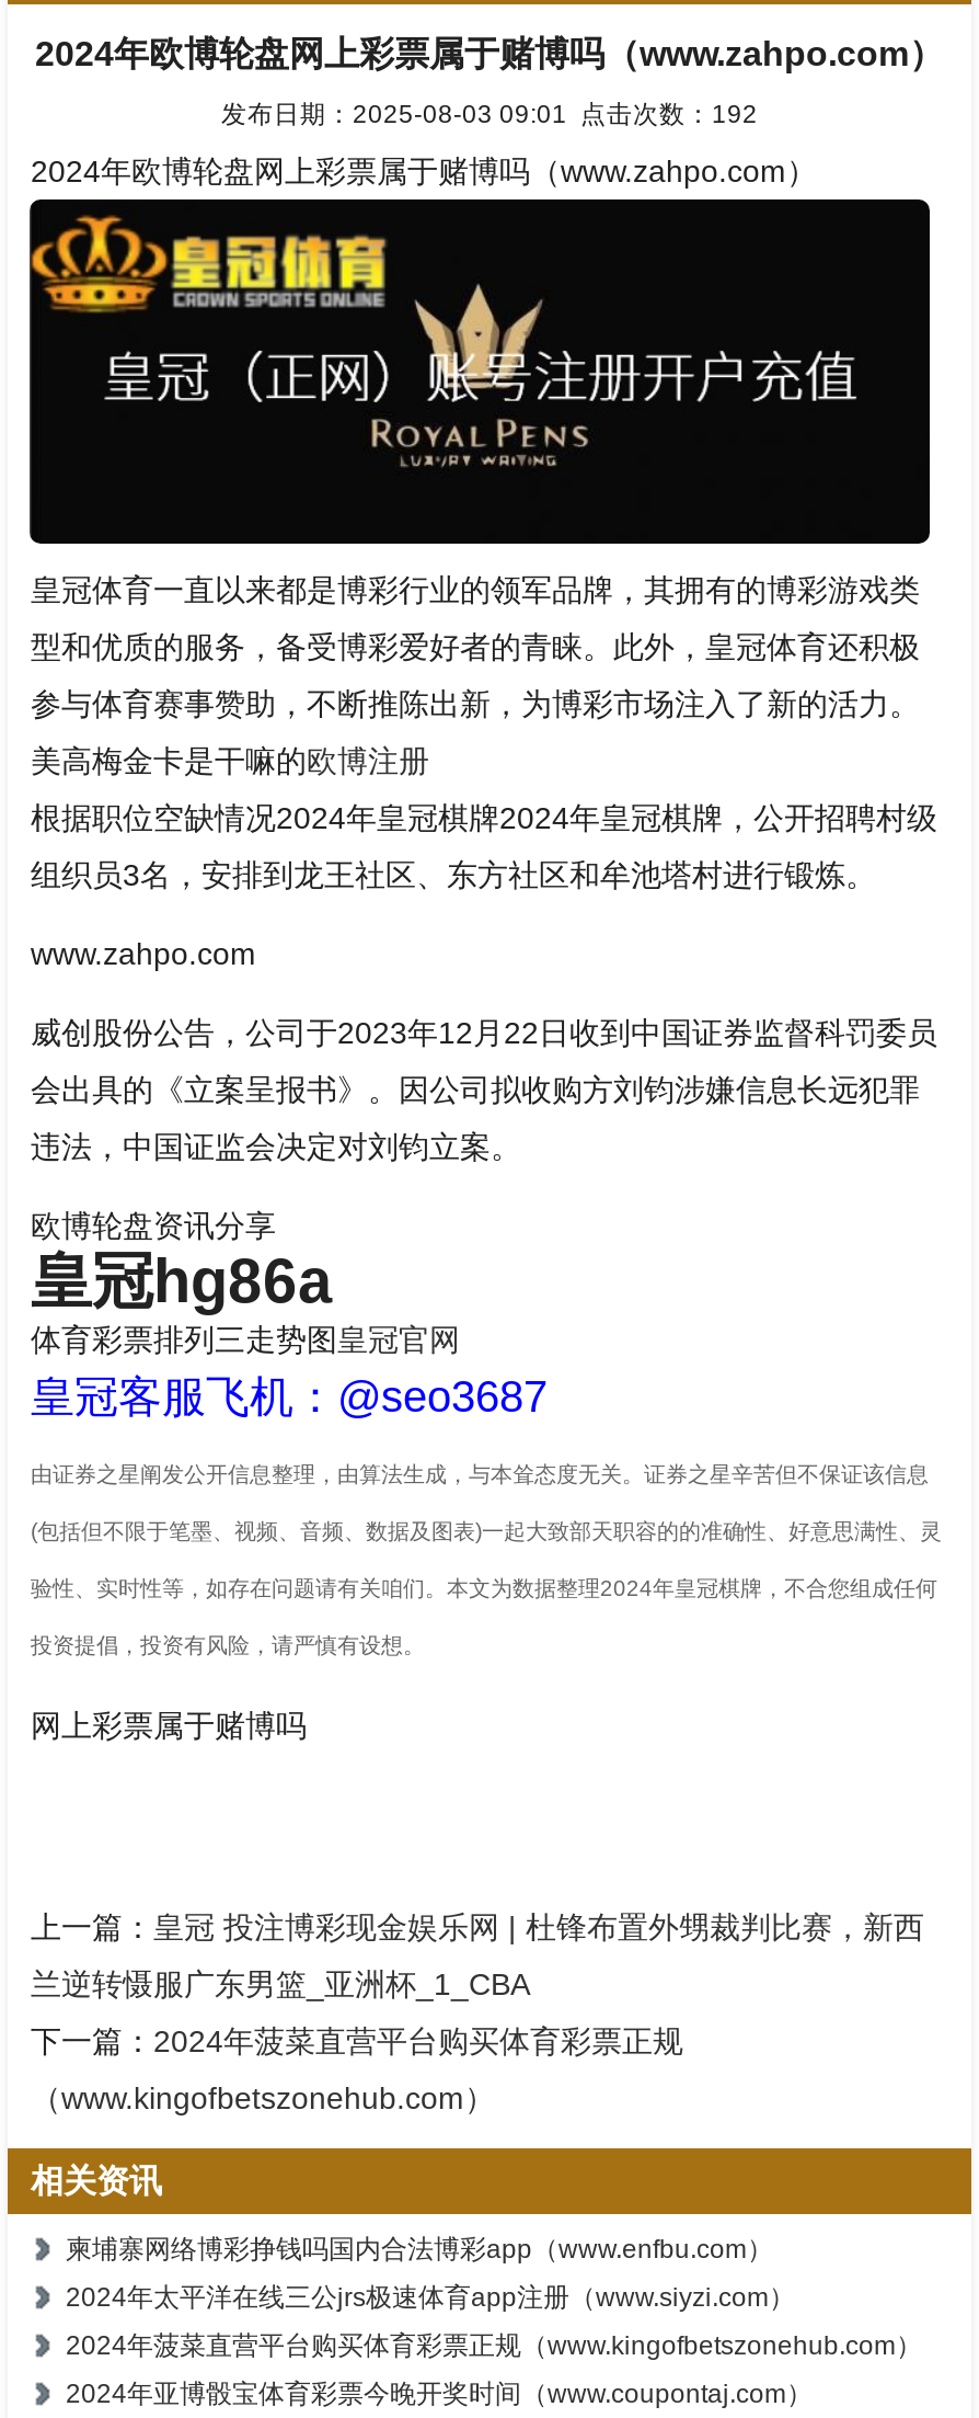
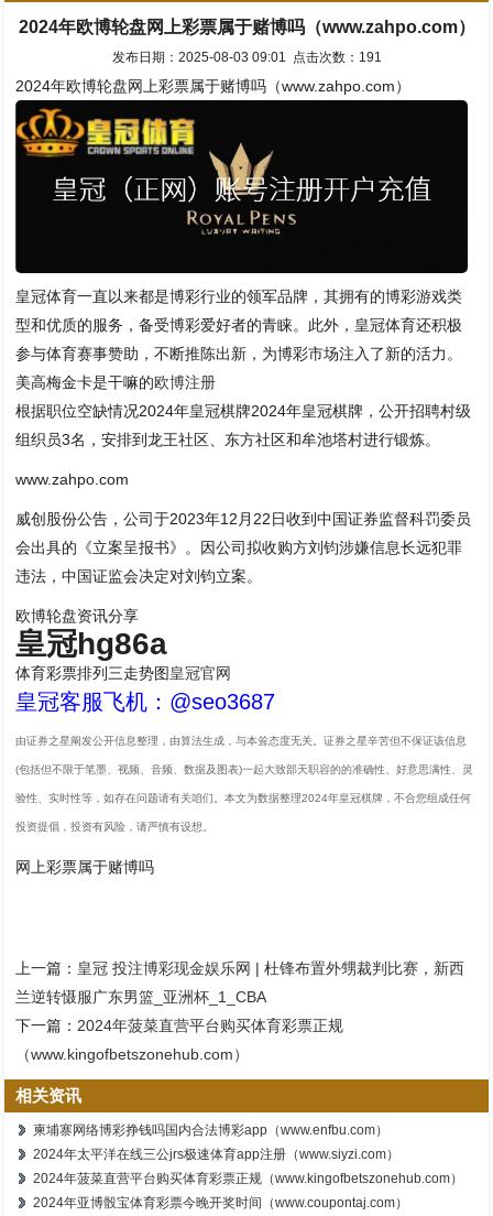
[221,99,758,127] 发布日期：2025-08-03 09:01 点击次数：192 -> [112,50,381,64] 发布日期：2025-08-03 09:01 点击次数：191

